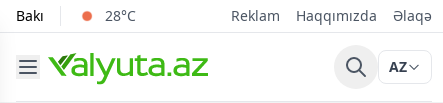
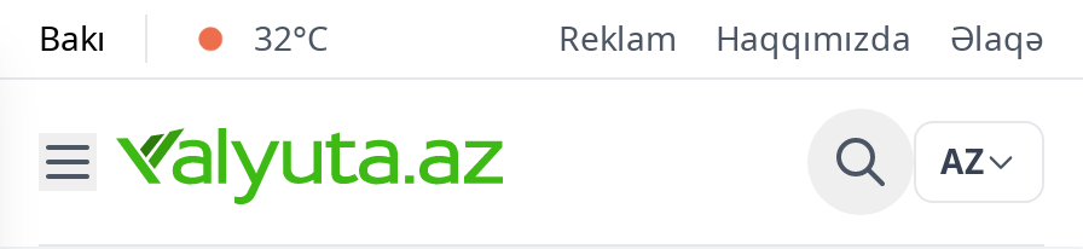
[105,6,136,25] 28°C -> [254,15,329,60] 32°C

